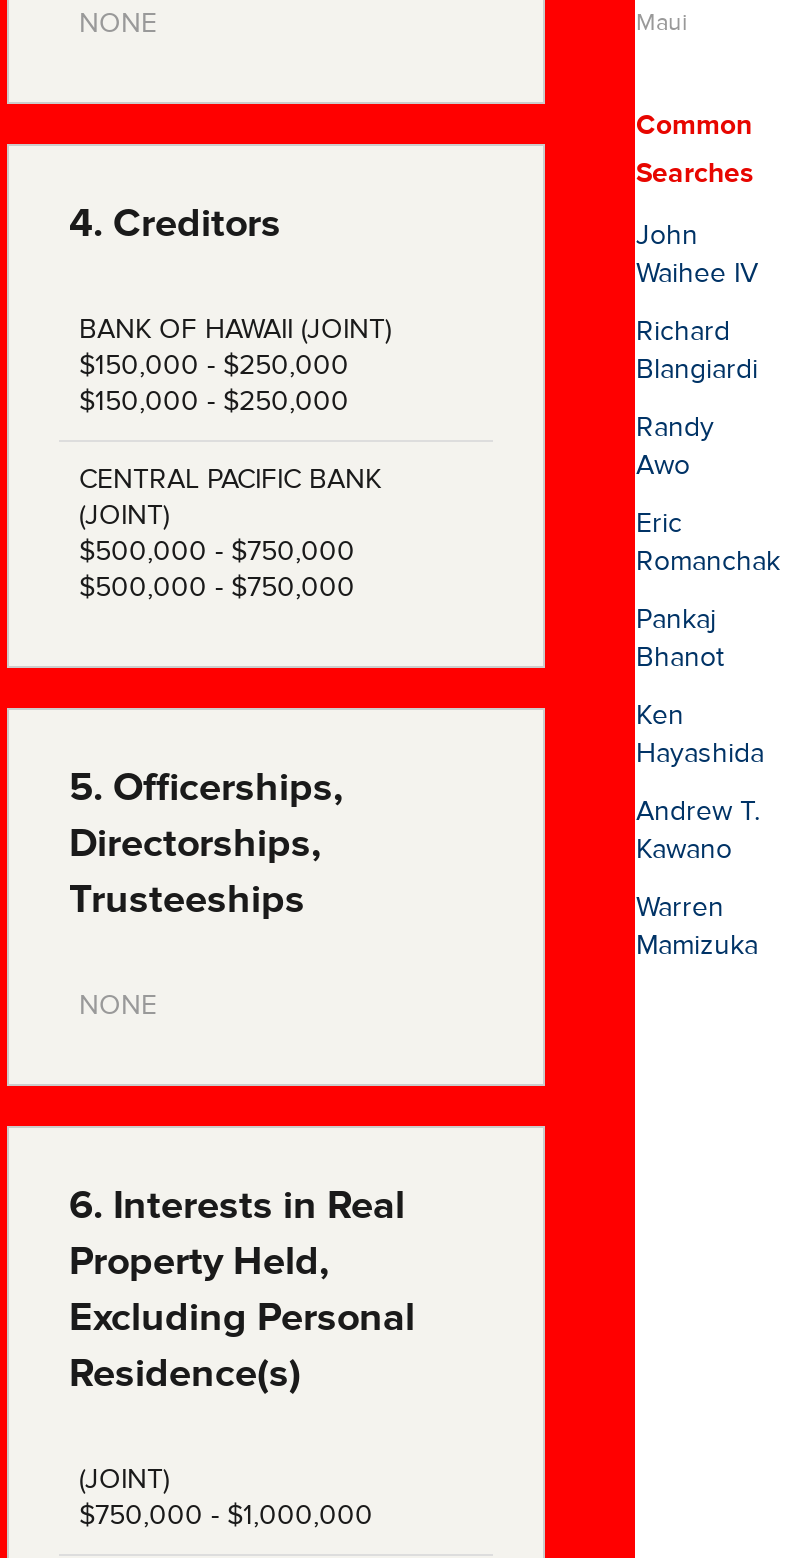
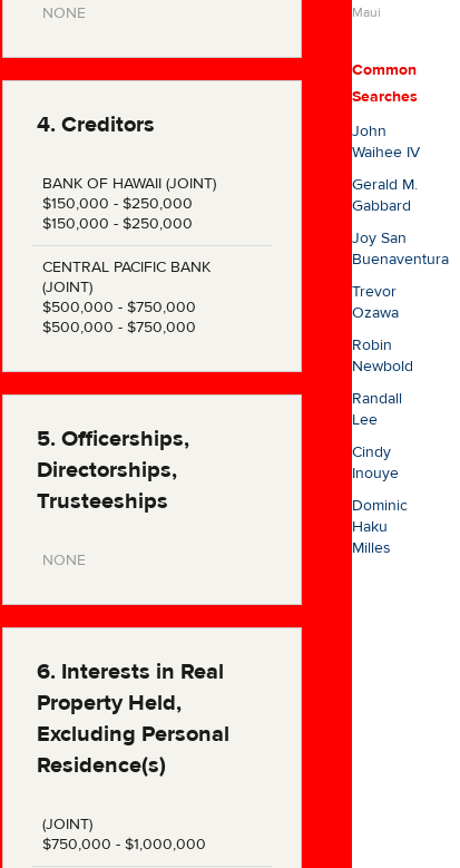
[636,314,758,388] Richard | Blangiardi -> [353,175,418,216] Gerald M. | Gabbard
[636,410,714,484] Randy | Awo -> [353,229,449,270] Joy San | Buenaventura
[636,506,780,580] Eric | Romanchak -> [353,282,399,323] Trevor | Ozawa
[636,602,724,676] Pankaj | Bhanot -> [353,336,414,377] Robin | Newbold
[636,698,764,772] Ken | Hayashida -> [353,389,403,430] Randall | Lee
[636,794,760,868] Andrew T. | Kawano -> [353,443,399,484] Cindy | Inouye
[636,890,758,964] Warren | Mamizuka -> [353,496,408,558] Dominic | Haku | Milles

